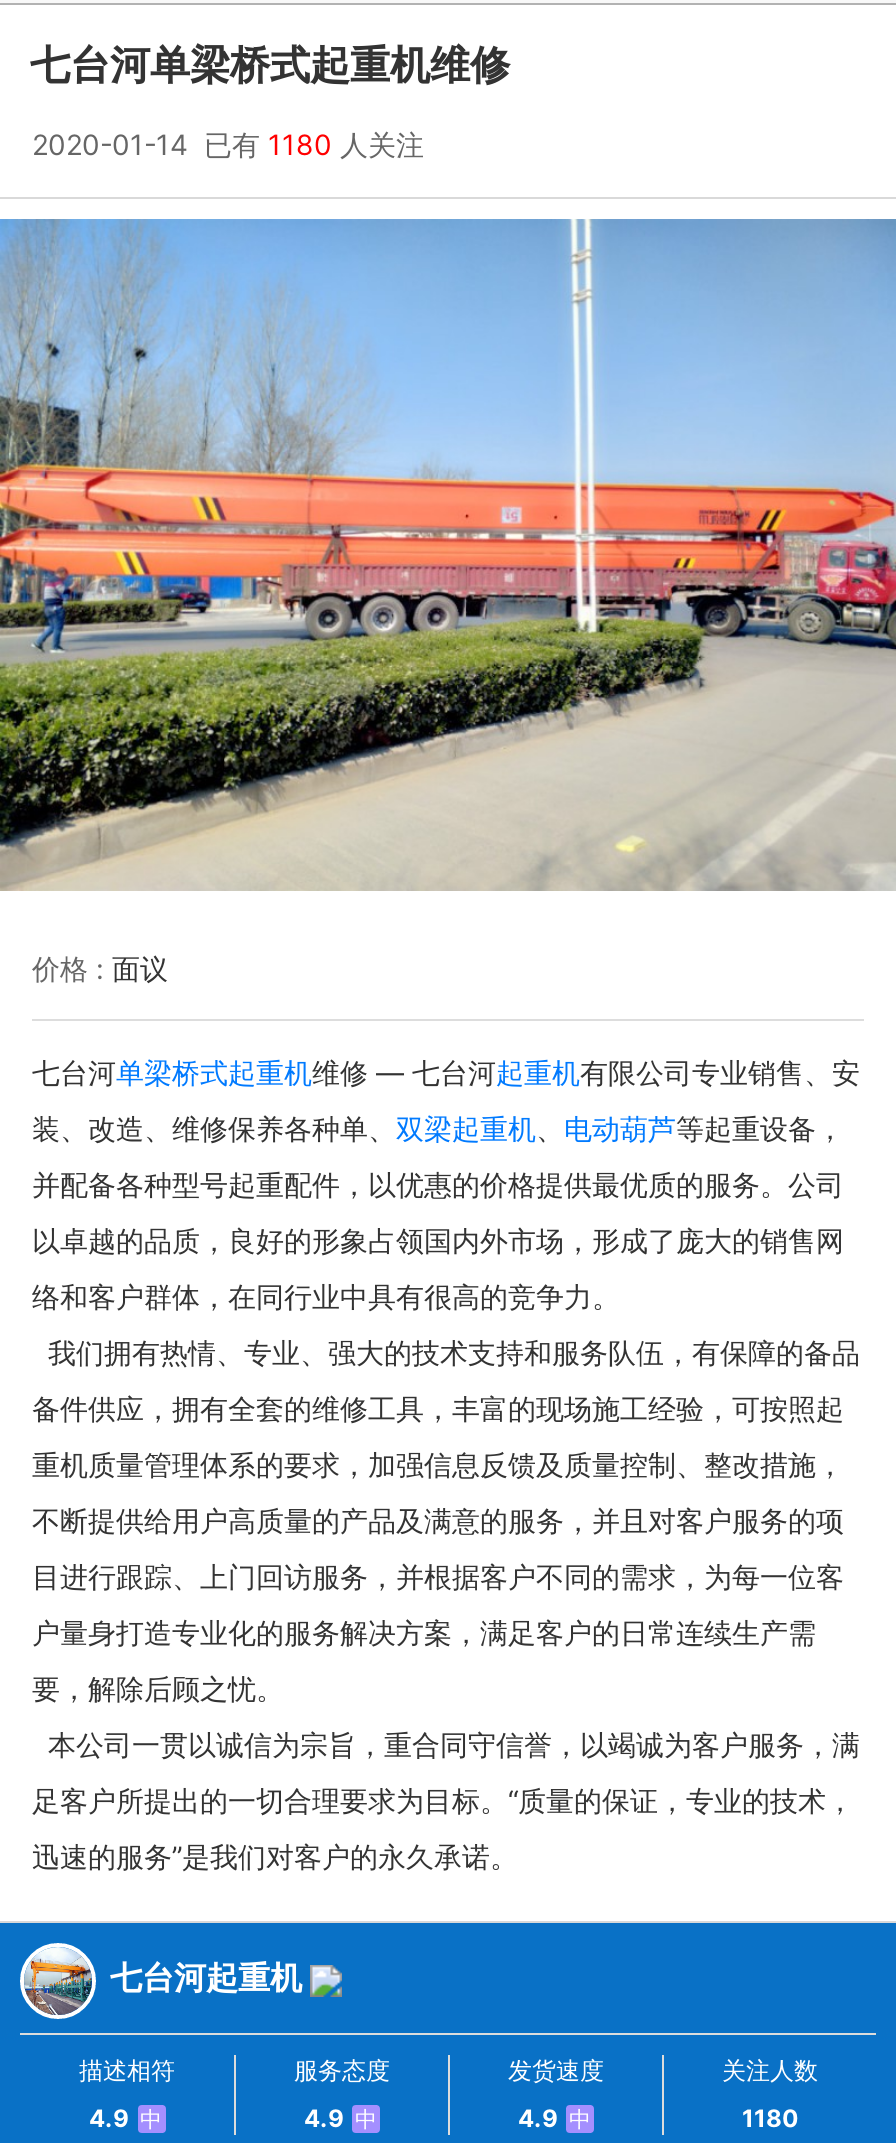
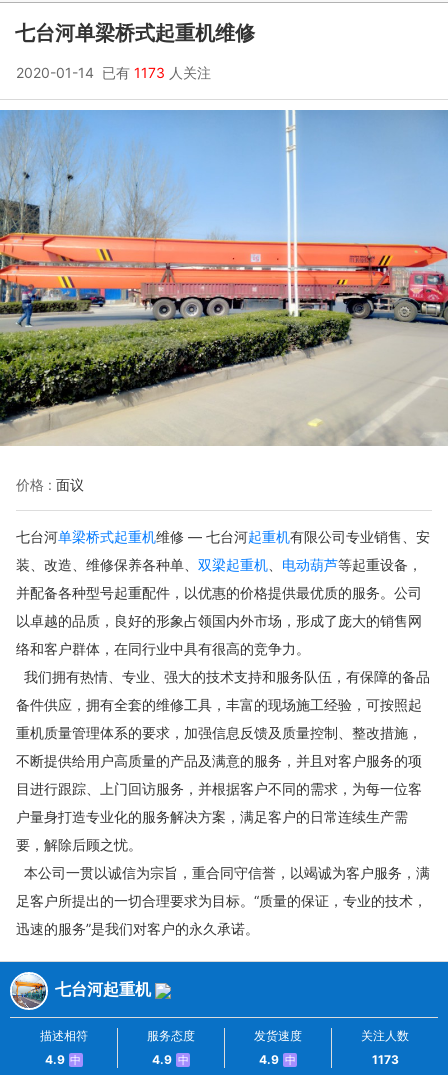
[32,127,424,161] 2020-01-14 已有1180人关注 -> [16,64,211,81] 2020-01-14 已有1173人关注
[742,2103,798,2133] 1180 -> [371,1052,398,1067] 1173

